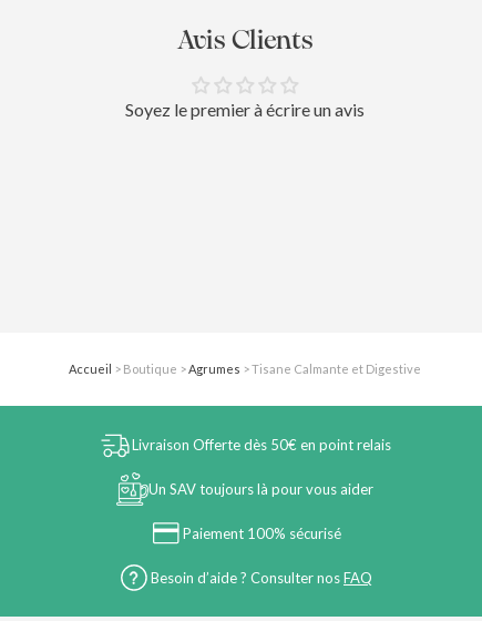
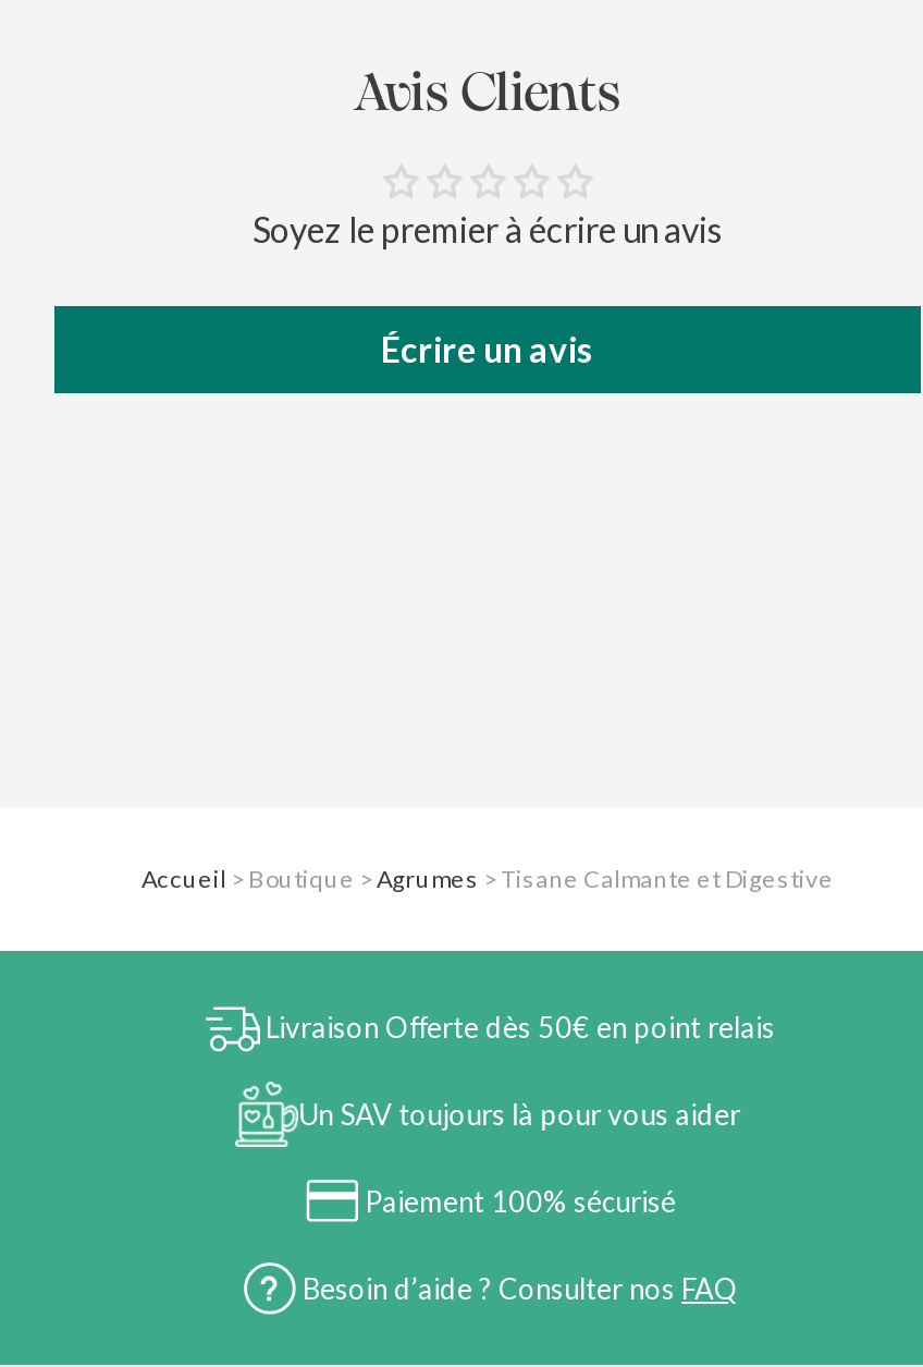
none -> [381,328,594,370] Écrire un avis

